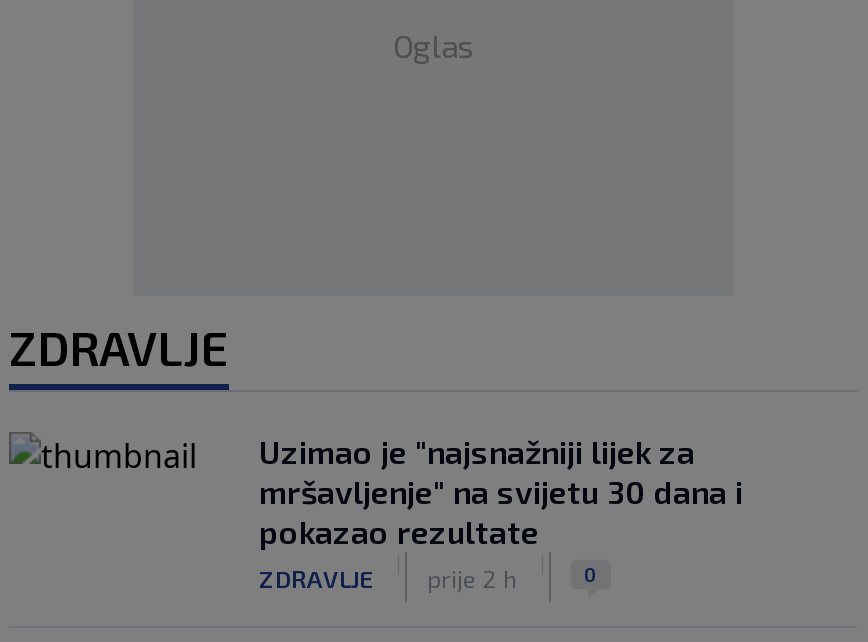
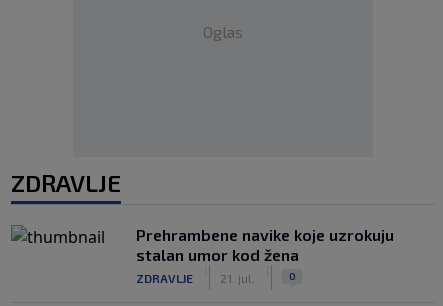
[259,432,743,550] Uzimao je "najsnažniji lijek za | mršavljenje" na svijetu 30 dana i | pokazao rezultate -> [136,225,394,264] Prehrambene navike koje uzrokuju | stalan umor kod žena
[259,563,517,591] ZDRAVLJE prije 2 h -> [136,270,255,284] ZDRAVLJE 21. jul.

